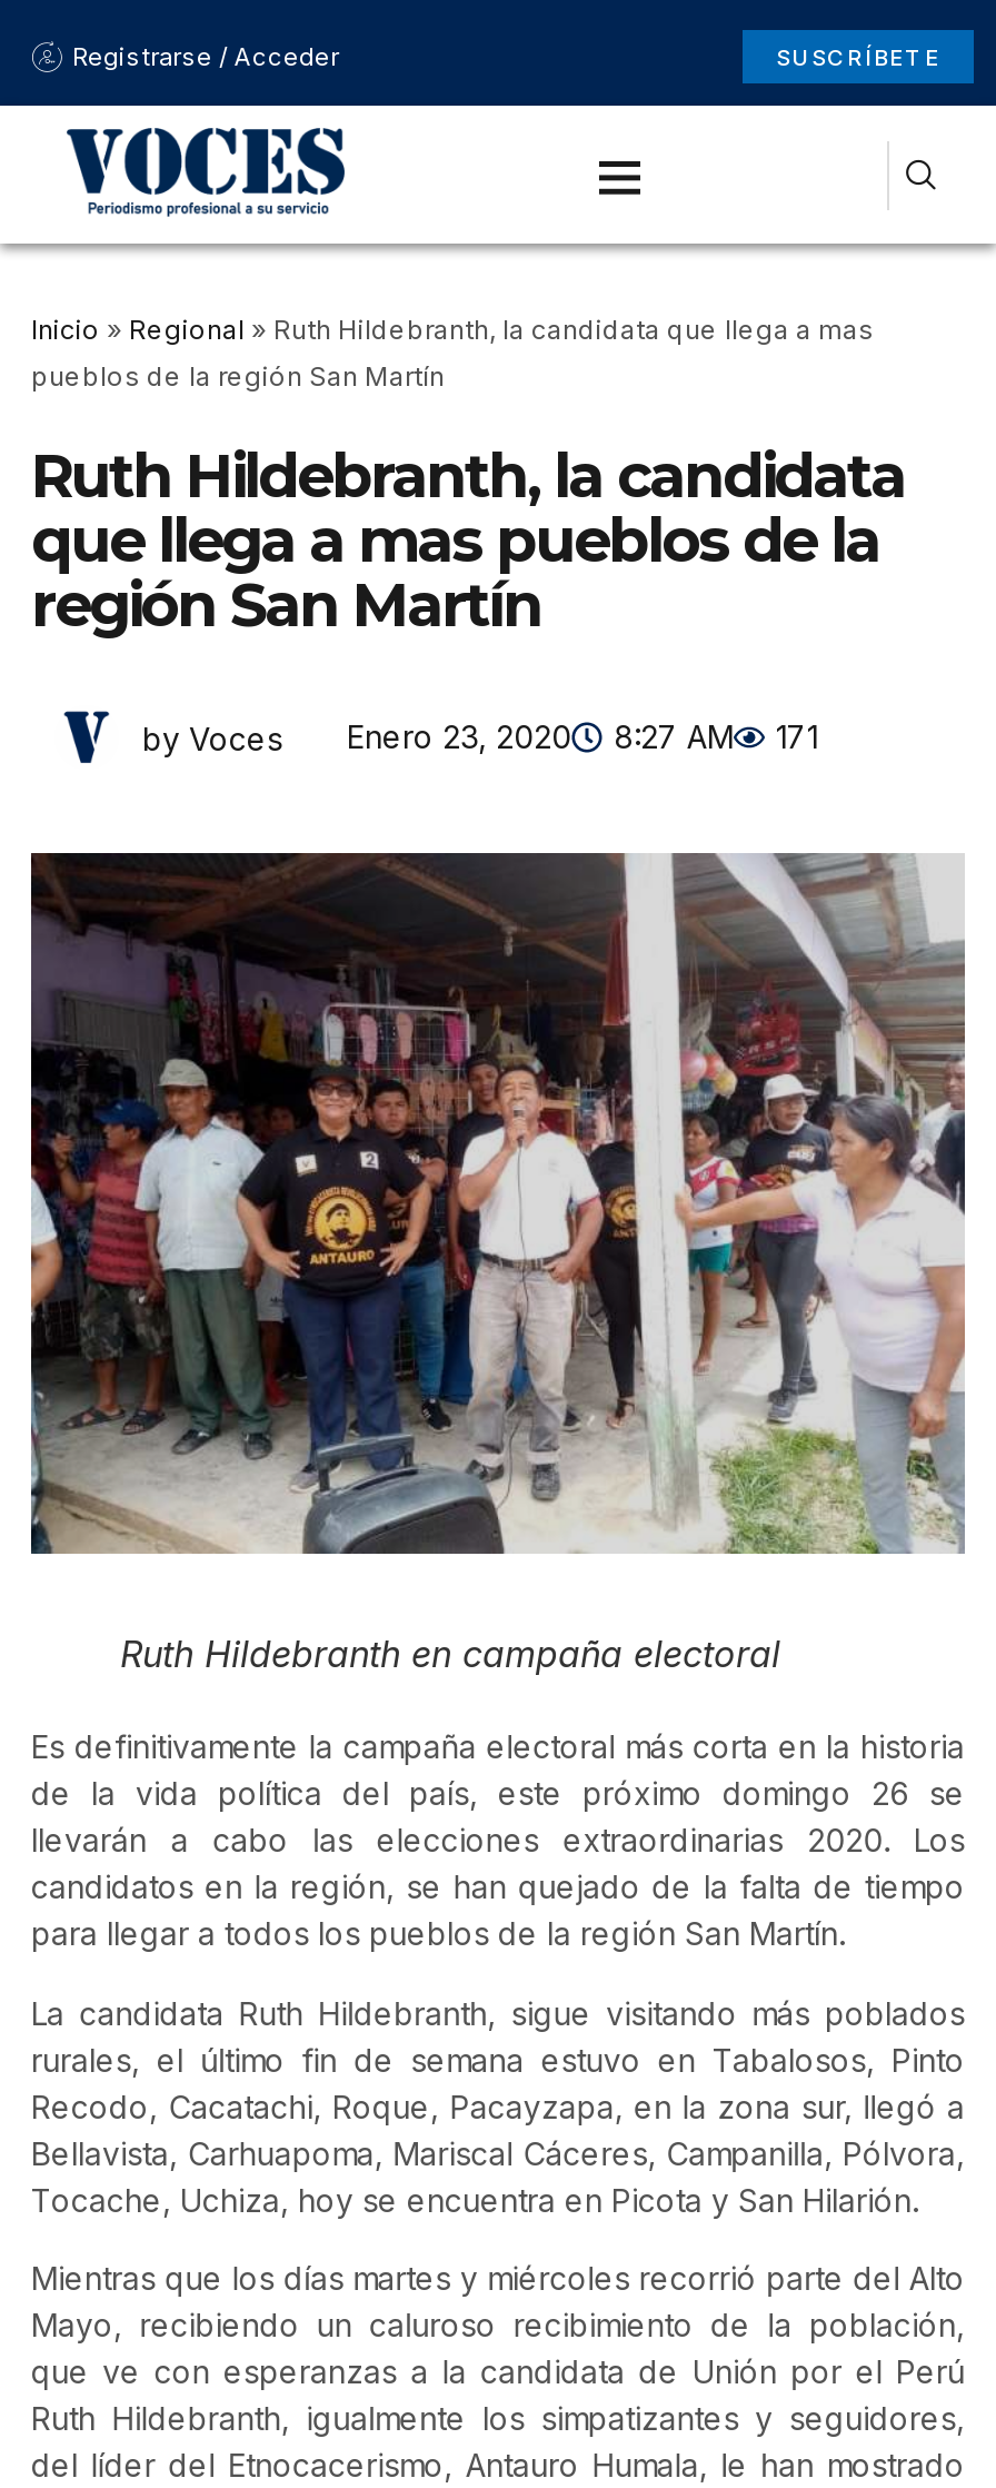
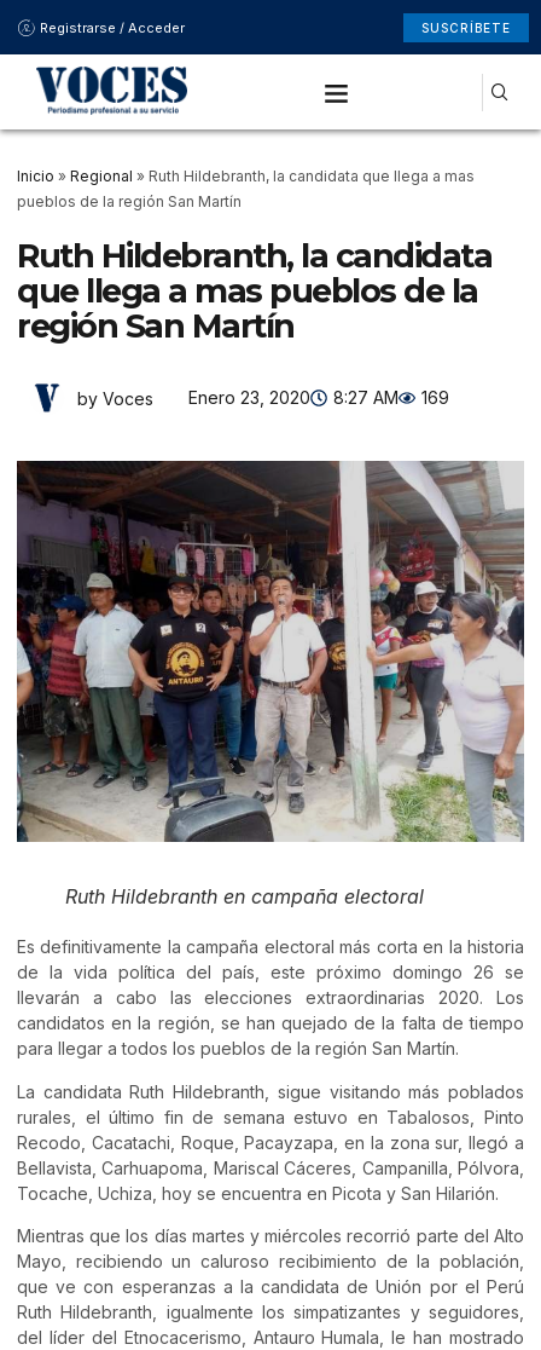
[142,717,818,756] by Voces Enero 23, 2020 8:27 AM 171 -> [77,387,449,408] by Voces Enero 23, 2020 8:27 AM 169

